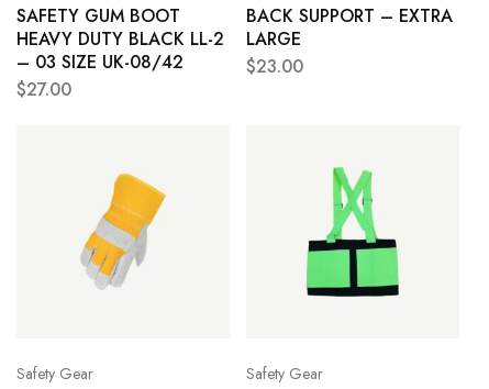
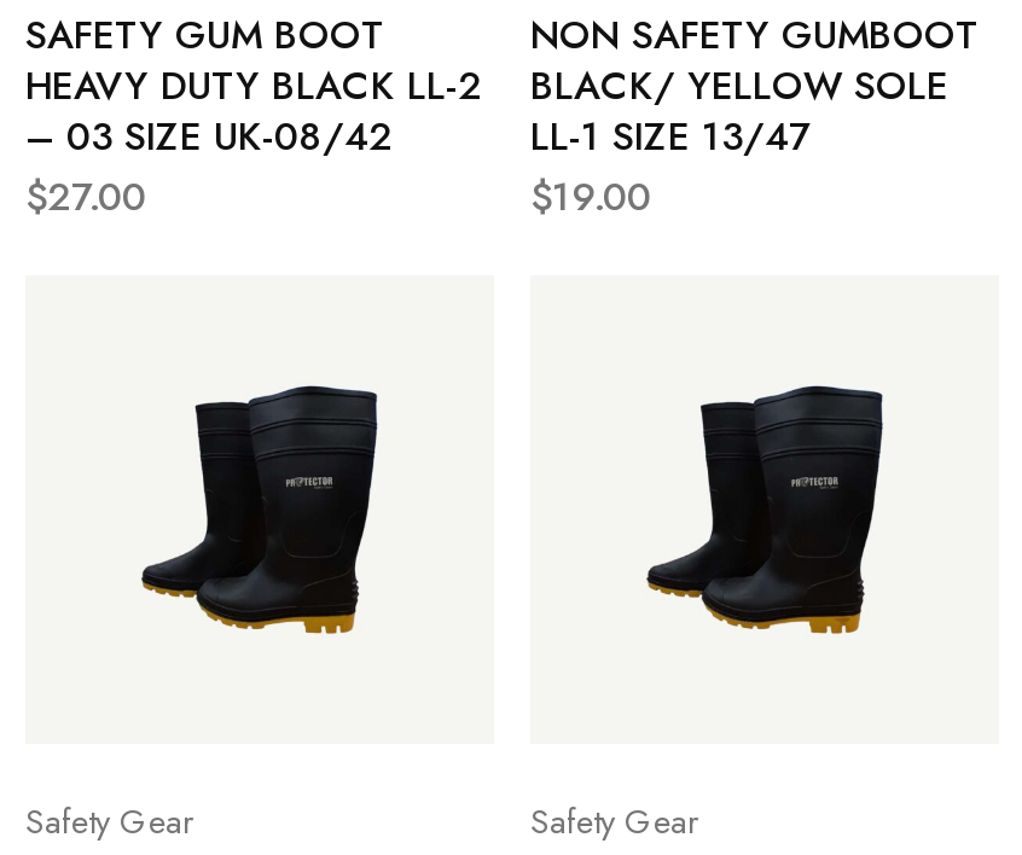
[246,3,453,79] BACK SUPPORT – EXTRA | LARGE | $23.00 -> [530,7,980,225] NON SAFETY GUMBOOT | BLACK/ YELLOW SOLE | LL-1 SIZE 13/47 | $19.00
[299,166,407,298] [image] -> [644,367,885,652] [image]
[69,173,177,289] [image] -> [139,382,381,635] [image]

